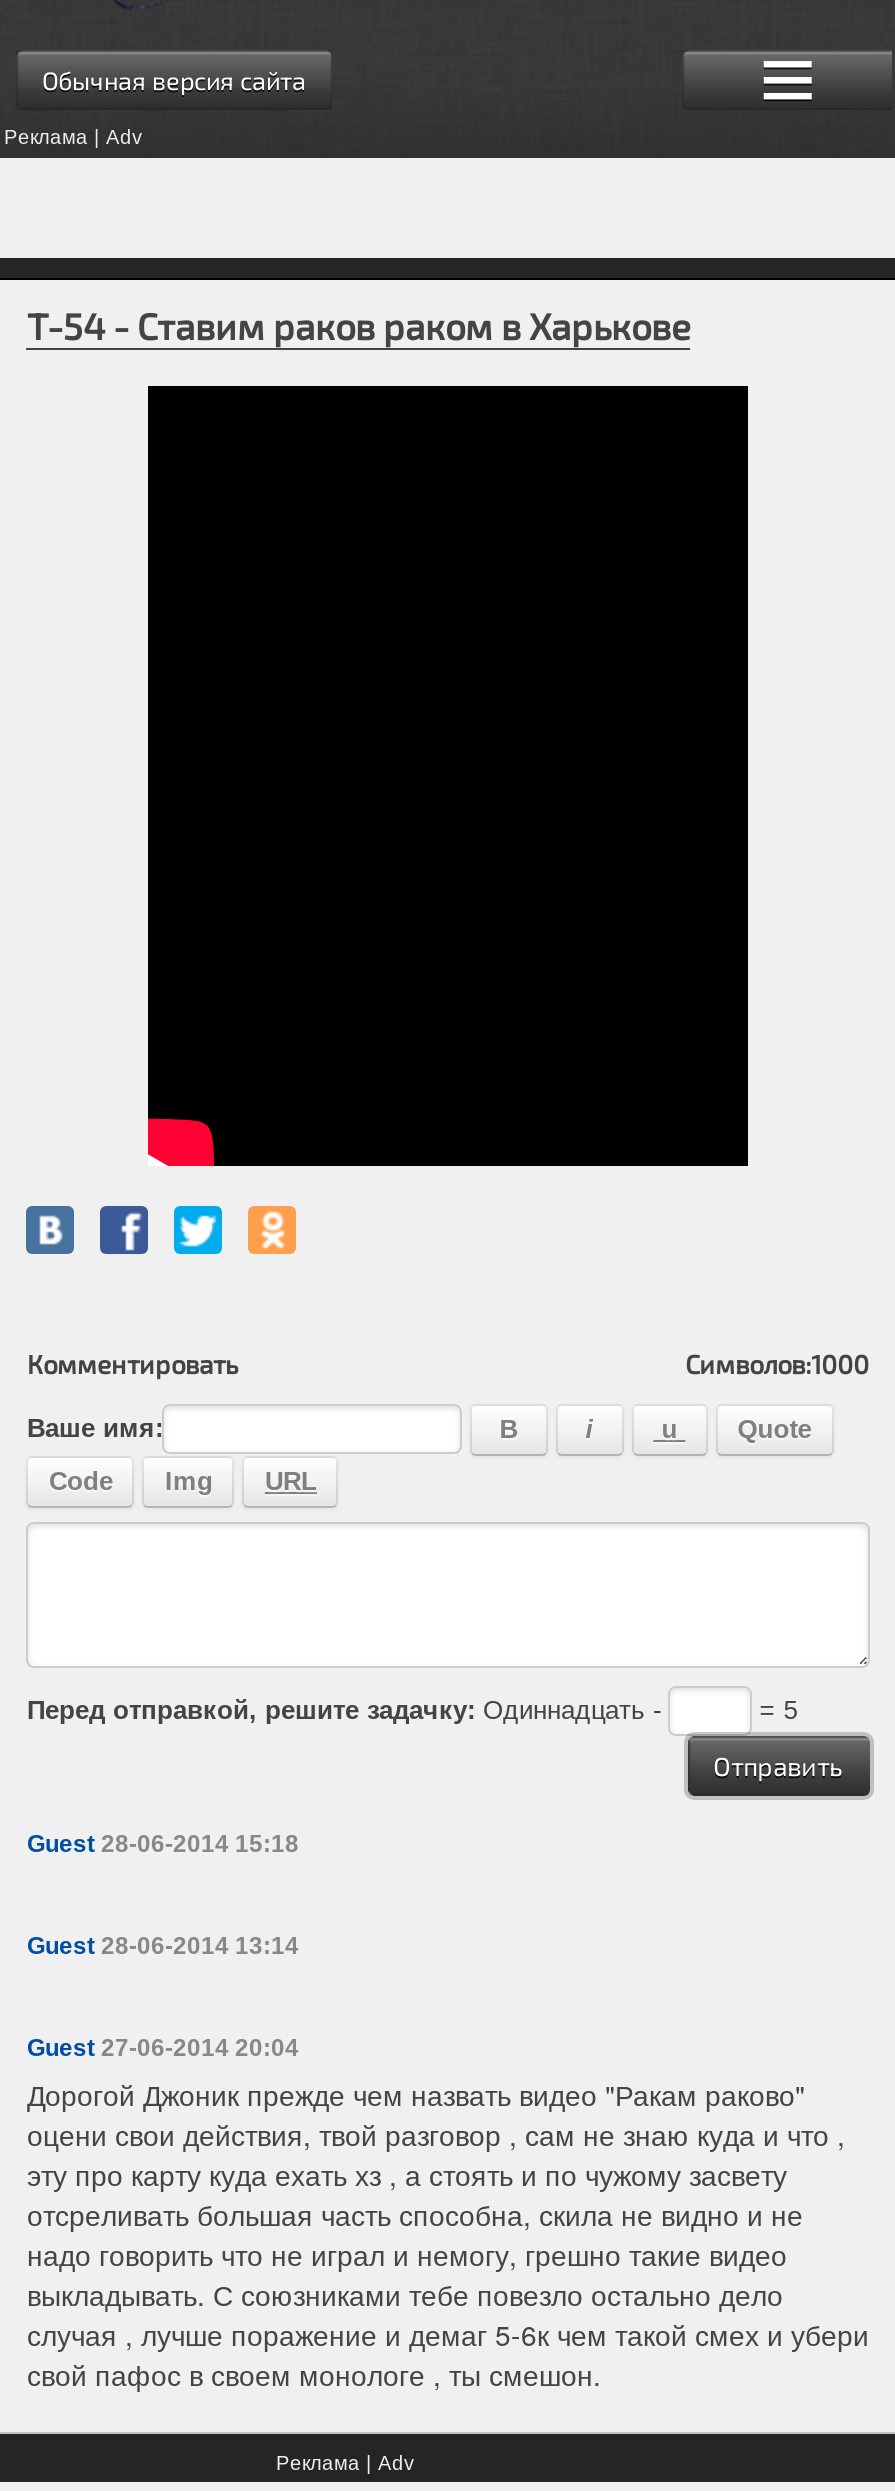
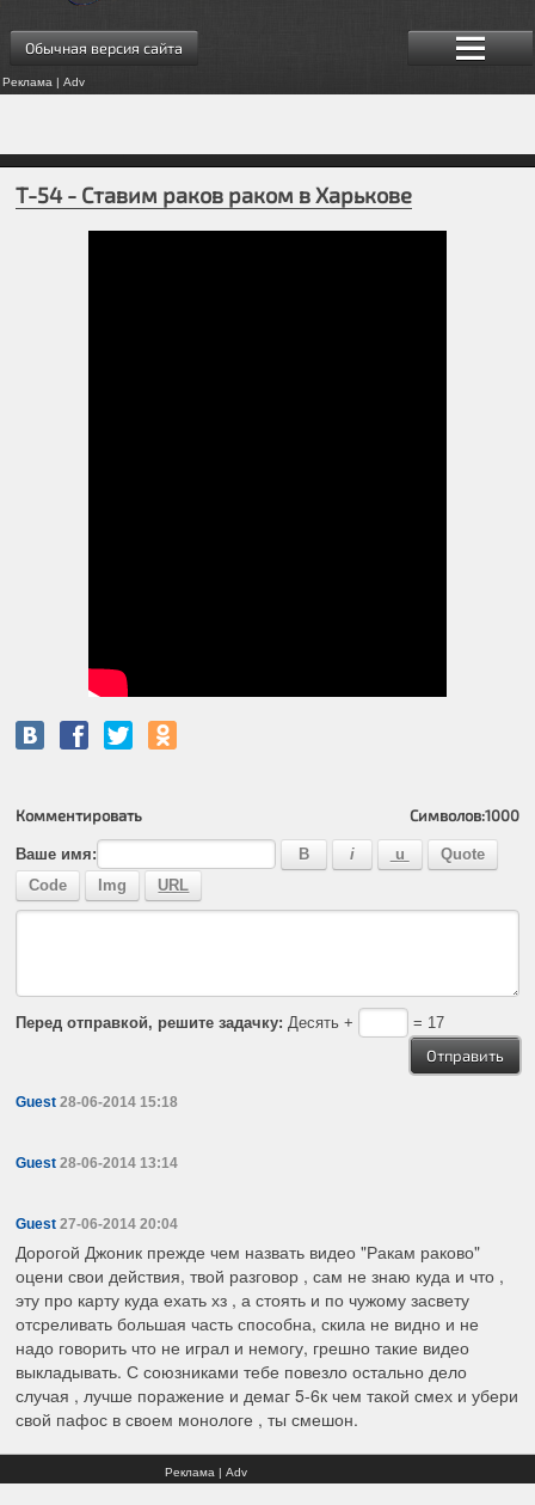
[27,1695,669,1725] Перед отправкой, решите задачку: Одиннадцать - -> [16,1013,359,1031] Перед отправкой, решите задачку: Десять +
[751,1695,797,1725] = 5 -> [408,1013,444,1031] = 17

